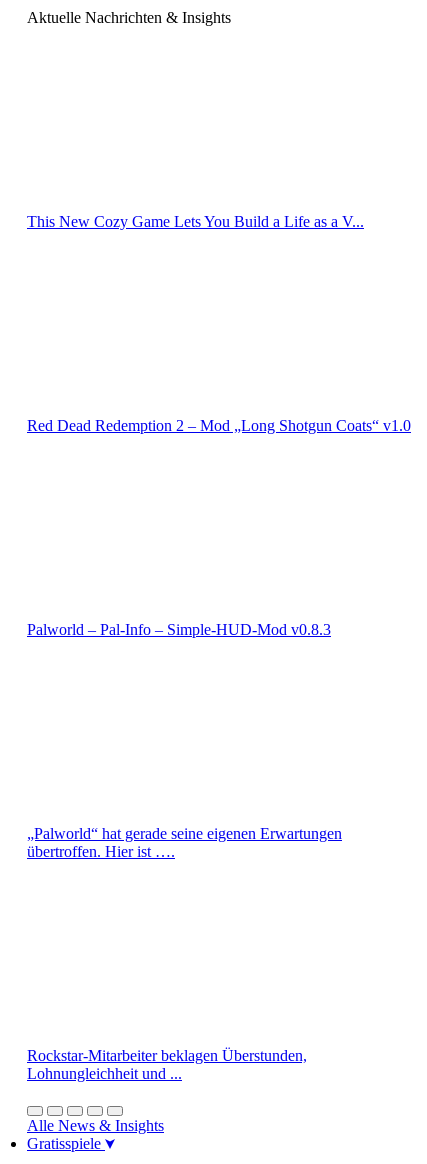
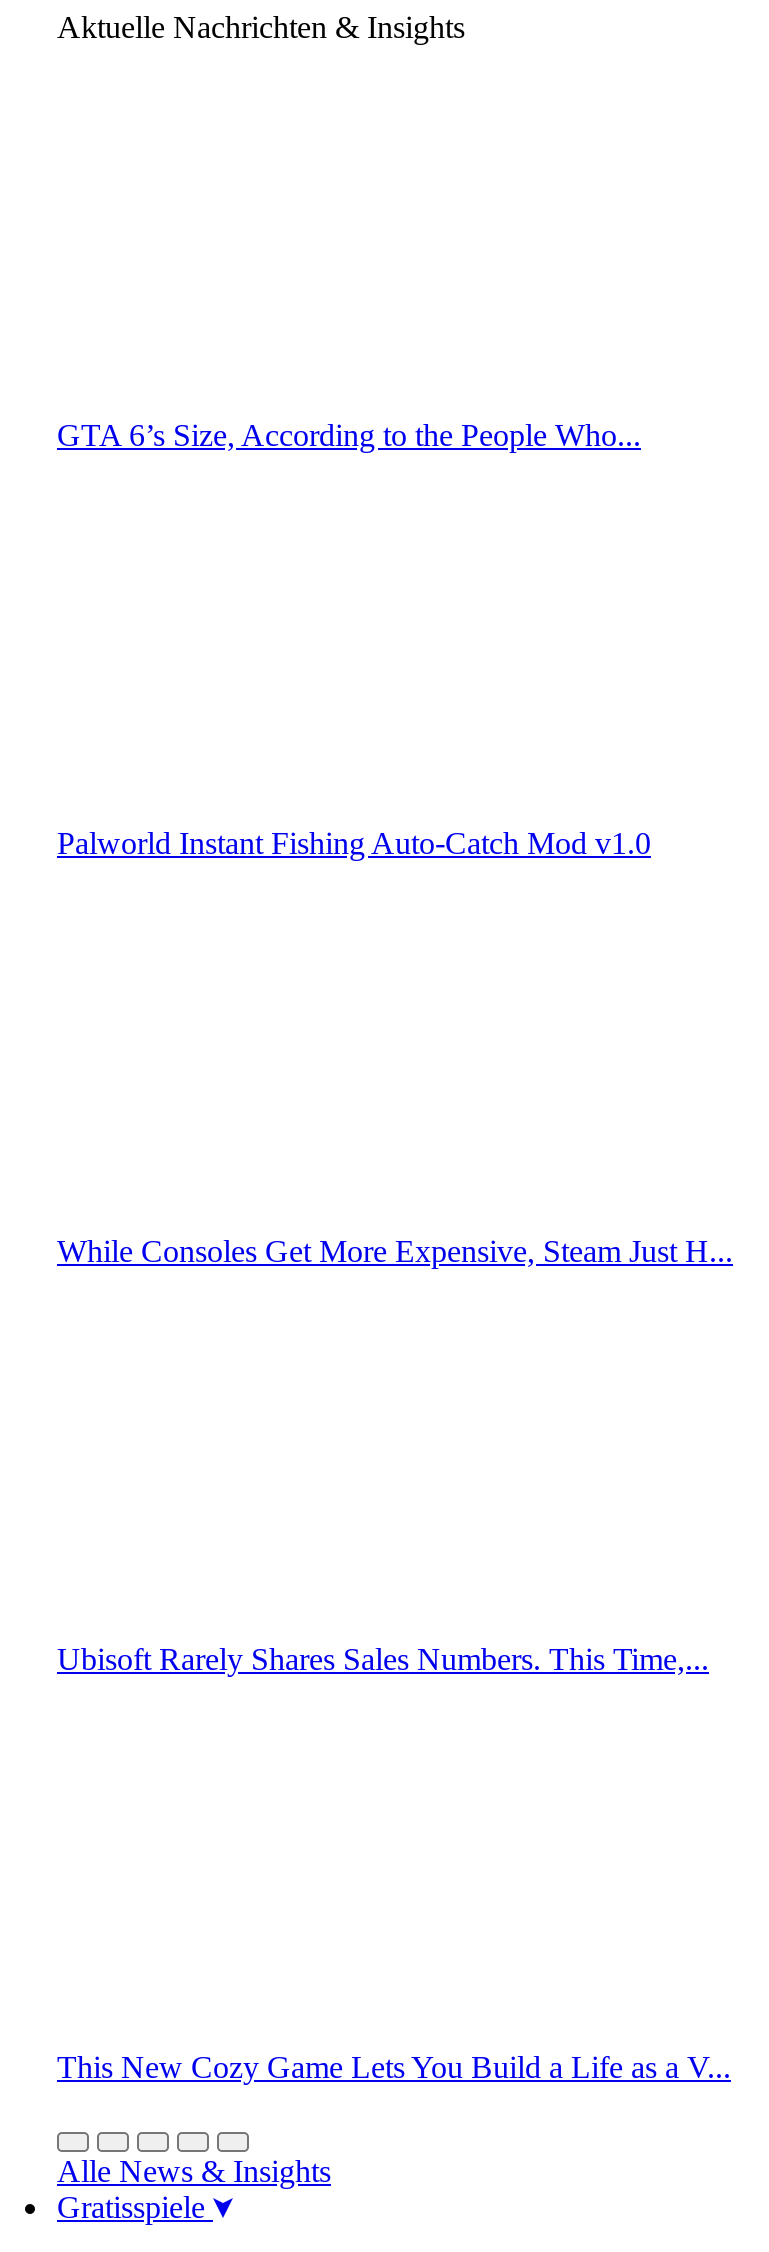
none -> [57,418,641,452] GTA 6’s Size, According to the People Who...
none -> [57,826,651,860] Palworld Instant Fishing Auto-Catch Mod v1.0
none -> [57,1234,733,1268] While Consoles Get More Expensive, Steam Just H...
none -> [57,1642,709,1676] Ubisoft Rarely Shares Sales Numbers. This Time,...
moved [27,213,364,230] -> [57,2050,731,2084]: This New Cozy Game Lets You Build a Life as a V...
[27,417,411,434] Red Dead Redemption 2 – Mod „Long Shotgun Coats“ v1.0 -> none
[27,621,331,638] Palworld – Pal-Info – Simple-HUD-Mod v0.8.3 -> none
[27,825,342,860] „Palworld“ hat gerade seine eigenen Erwartungen | übertroffen. Hier ist …. -> none
[27,1047,307,1082] Rockstar-Mitarbeiter beklagen Überstunden, | Lohnungleichheit und ... -> none

